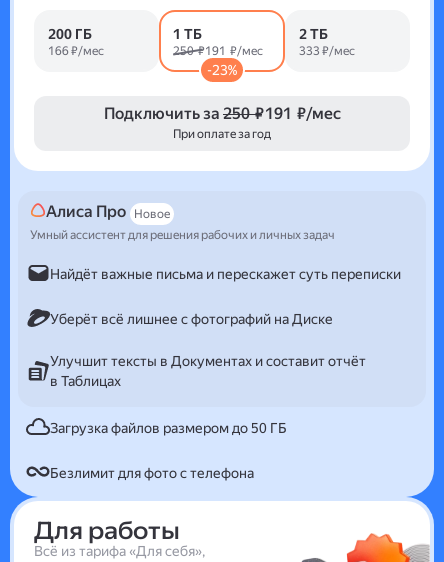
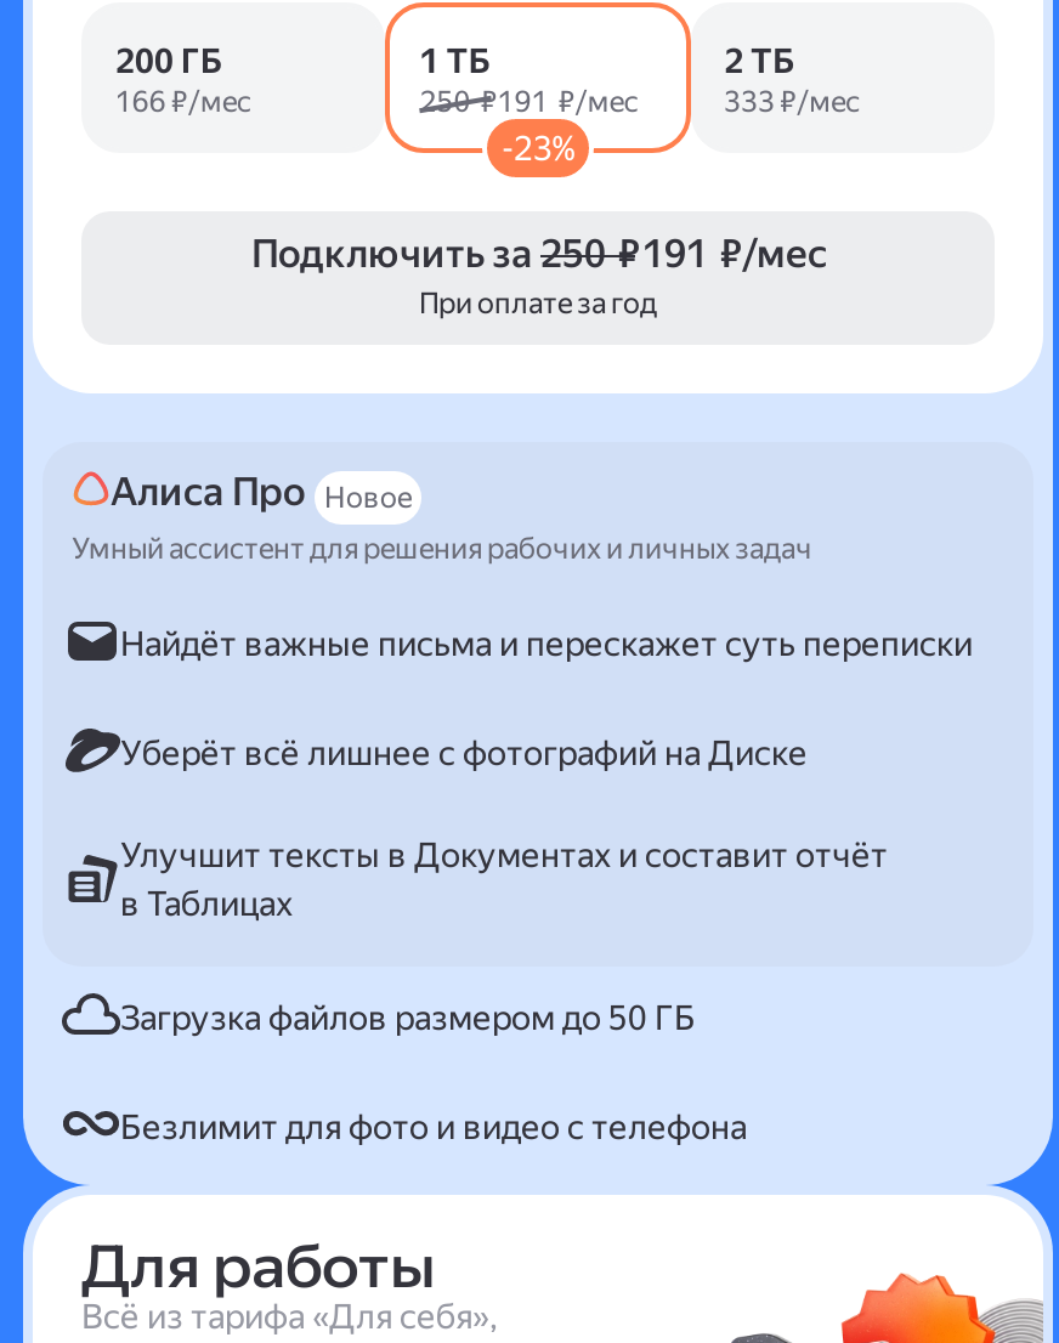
[50,464,254,480] Безлимит для фото с телефона -> [120,1106,747,1145] Безлимит для фото и видео с телефона

